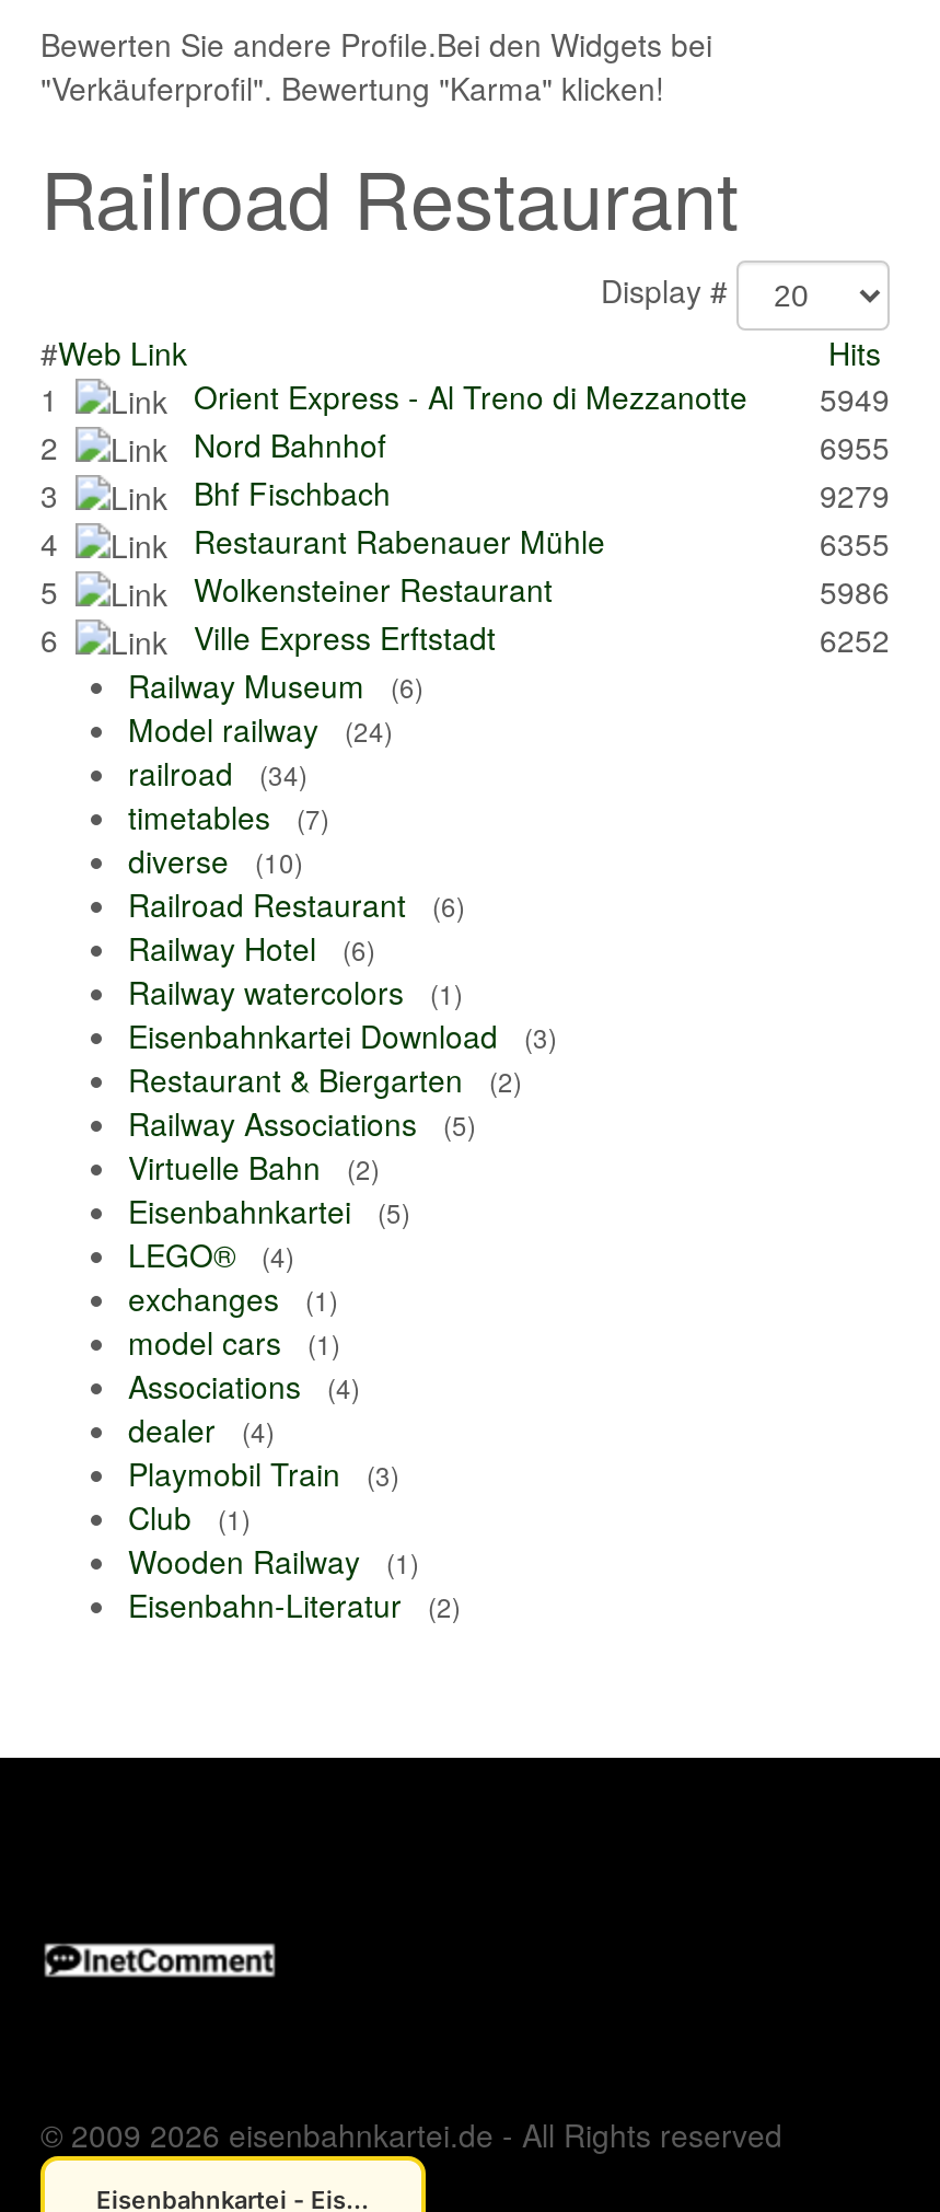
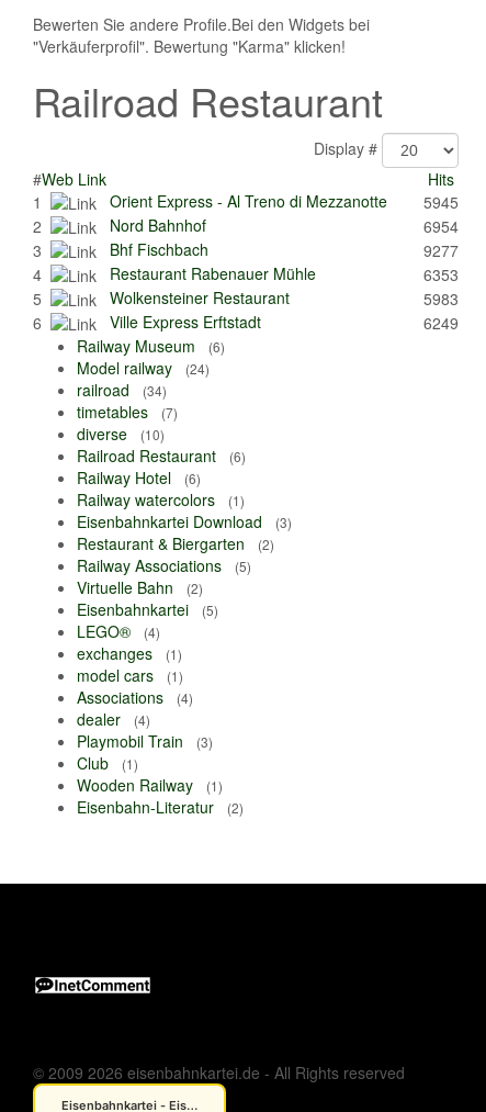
[194,374,890,420] Orient Express - Al Treno di Mezzanotte 5949 -> [110,190,459,213] Orient Express - Al Treno di Mezzanotte 5945
[820,425,890,468] 6955 -> [423,215,459,237] 6954
[820,473,890,517] 9279 -> [423,239,459,261] 9277
[820,521,890,565] 6355 -> [423,263,459,285] 6353
[820,569,890,613] 5986 -> [423,288,459,310] 5983
[820,617,890,661] 6252 -> [423,312,459,334] 6249

